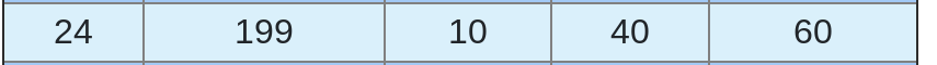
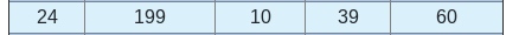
[610,14,650,51] 40 -> [337,7,358,27] 39

